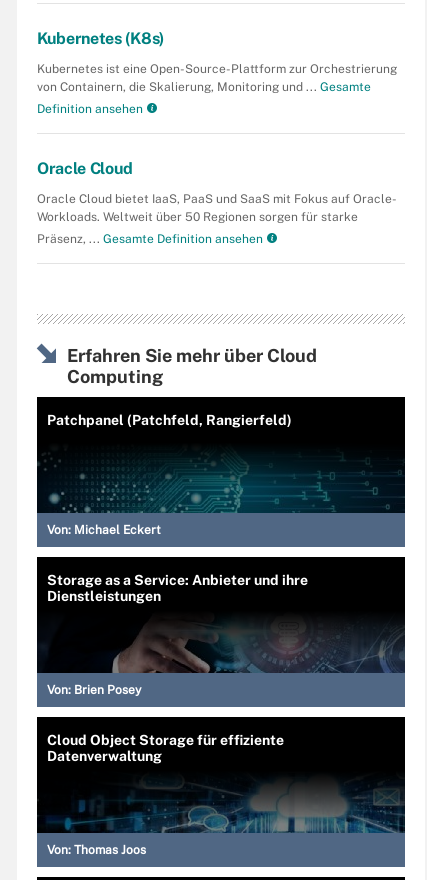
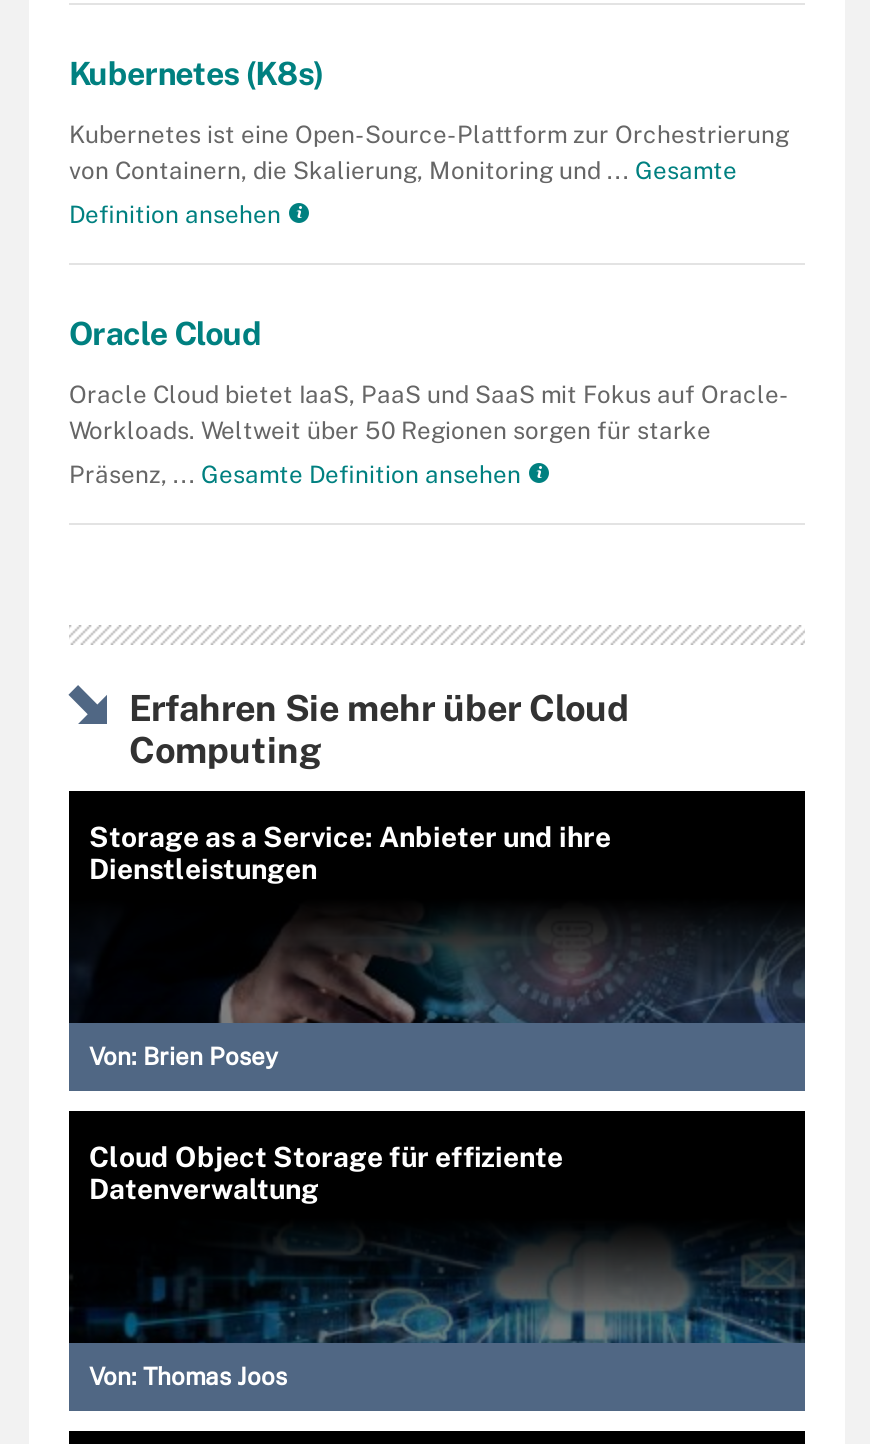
[47,412,292,428] Patchpanel (Patchfeld, Rangierfeld) -> none
[37,460,404,537] [image] | Von: Michael Eckert -> none

